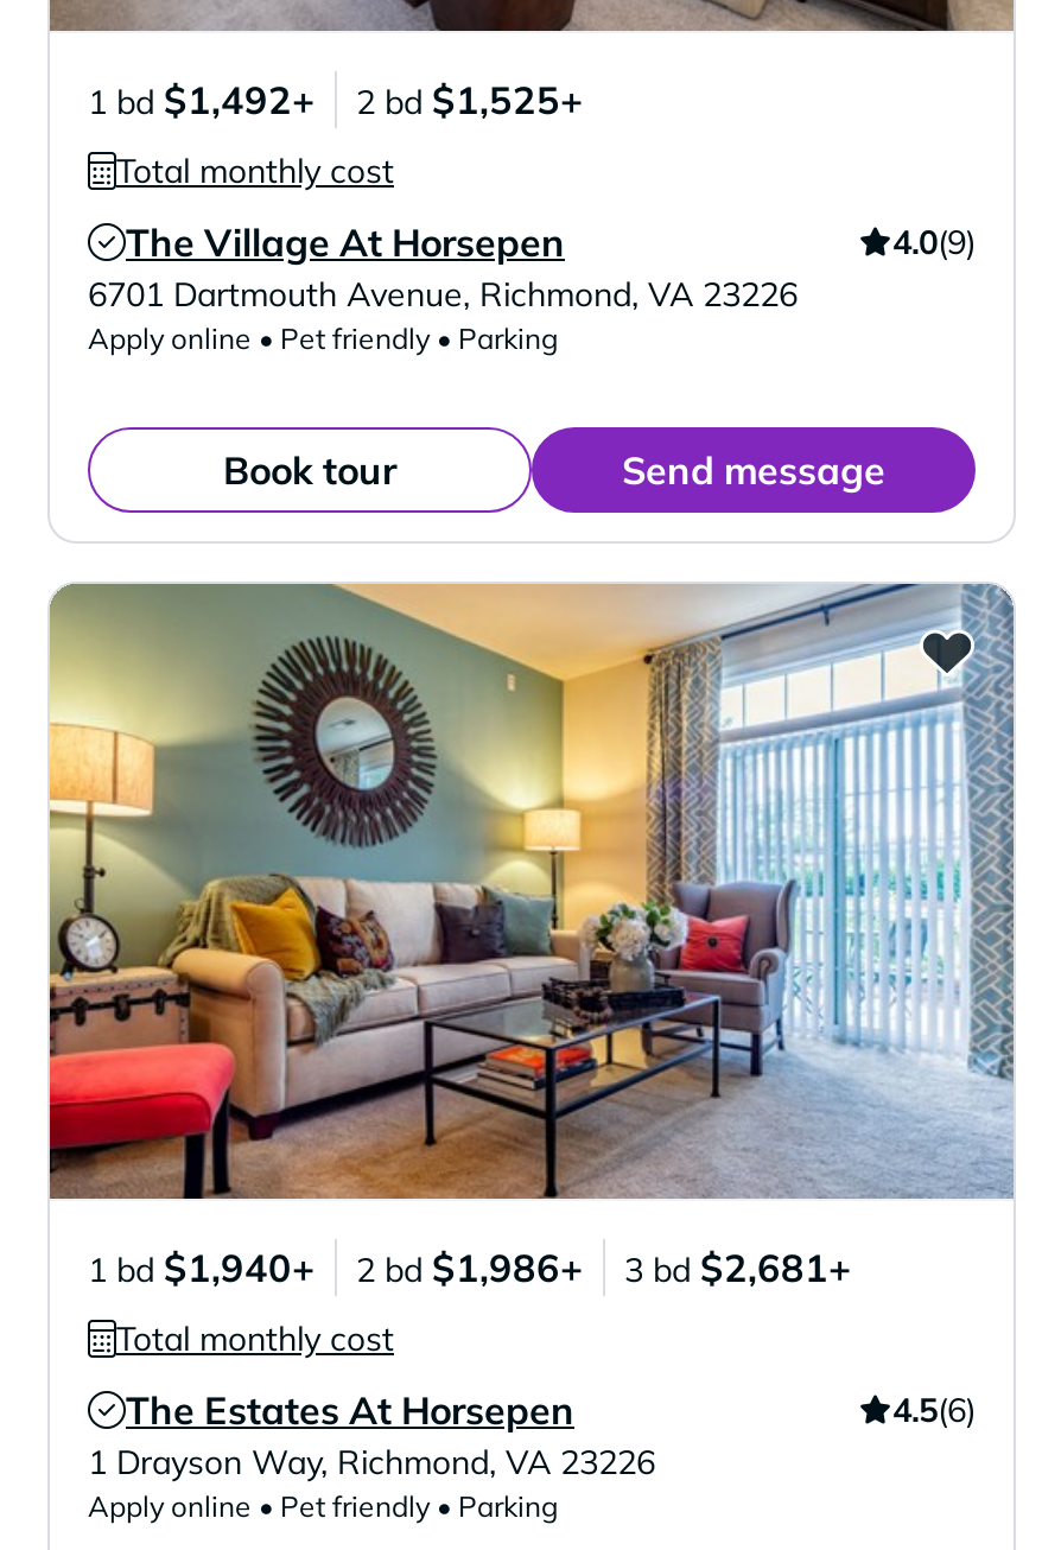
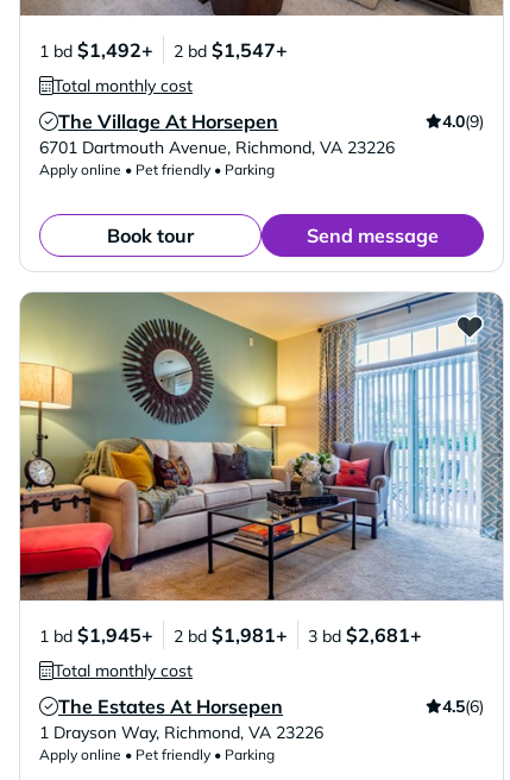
[88,76,584,123] 1 bd $1,492+ 2 bd $1,525+ -> [39,38,288,62] 1 bd $1,492+ 2 bd $1,547+
[88,1244,316,1291] 1 bd $1,940+ -> [39,623,153,647] 1 bd $1,945+
[356,1244,584,1291] 2 bd $1,986+ -> [174,623,288,647] 2 bd $1,981+

